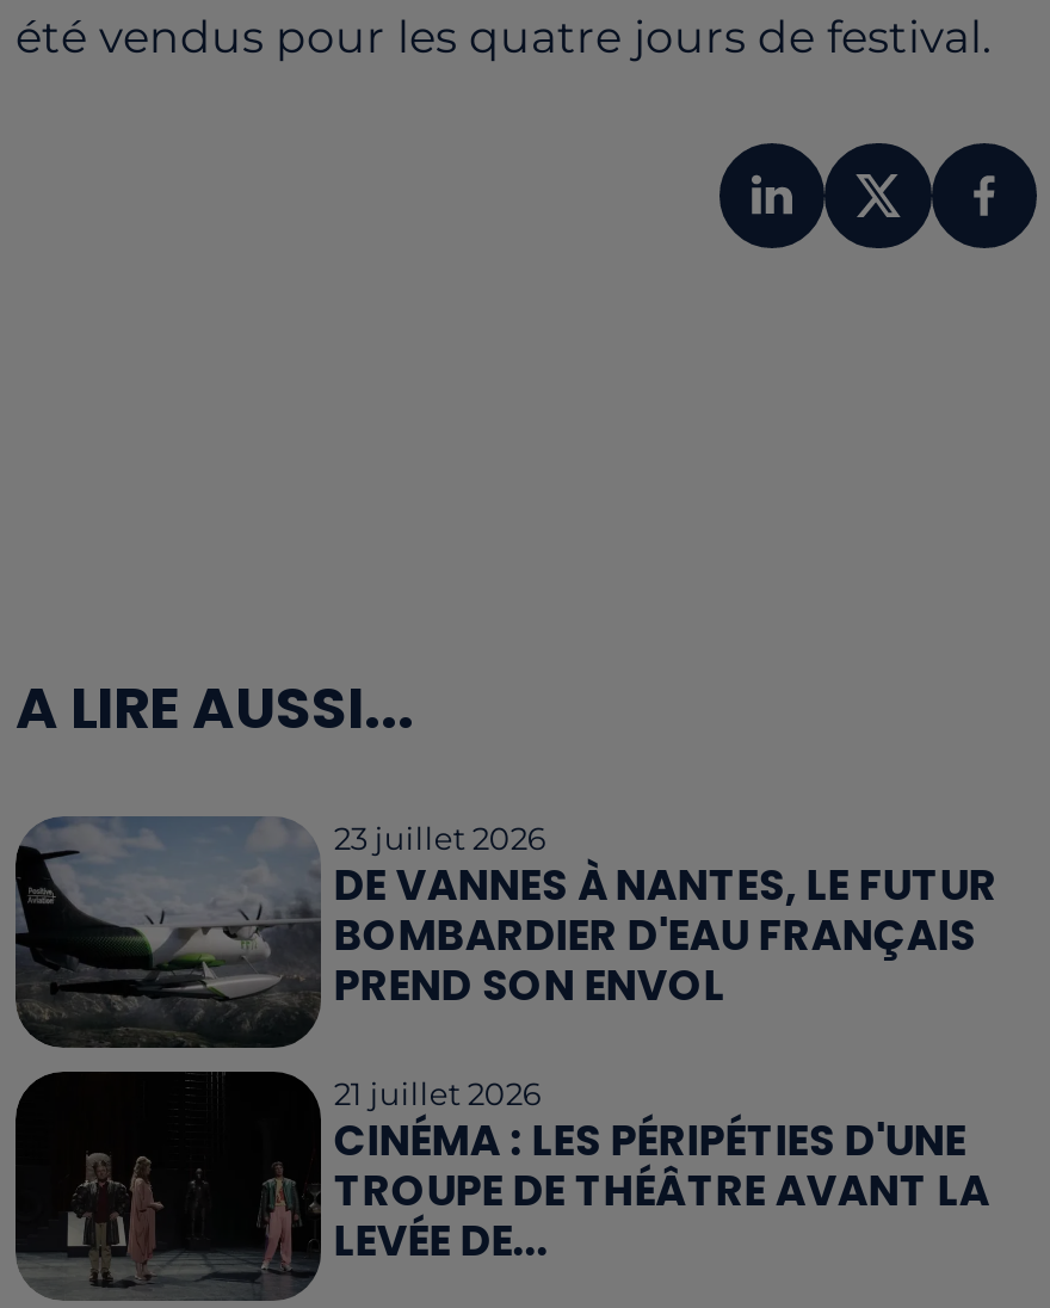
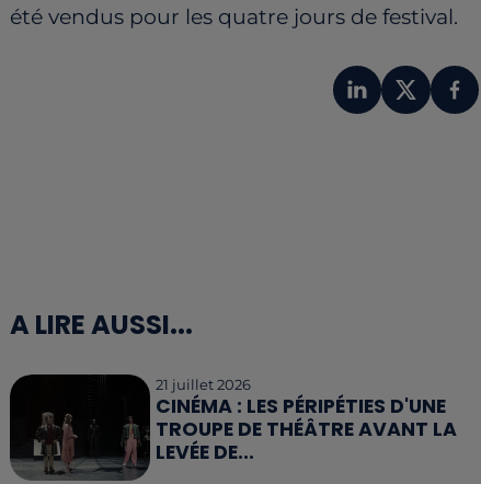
[13,816,997,1048] [image] | 23 juillet 2026 | DE VANNES À NANTES, LE FUTUR | BOMBARDIER D'EAU FRANÇAIS | PREND SON ENVOL -> none

